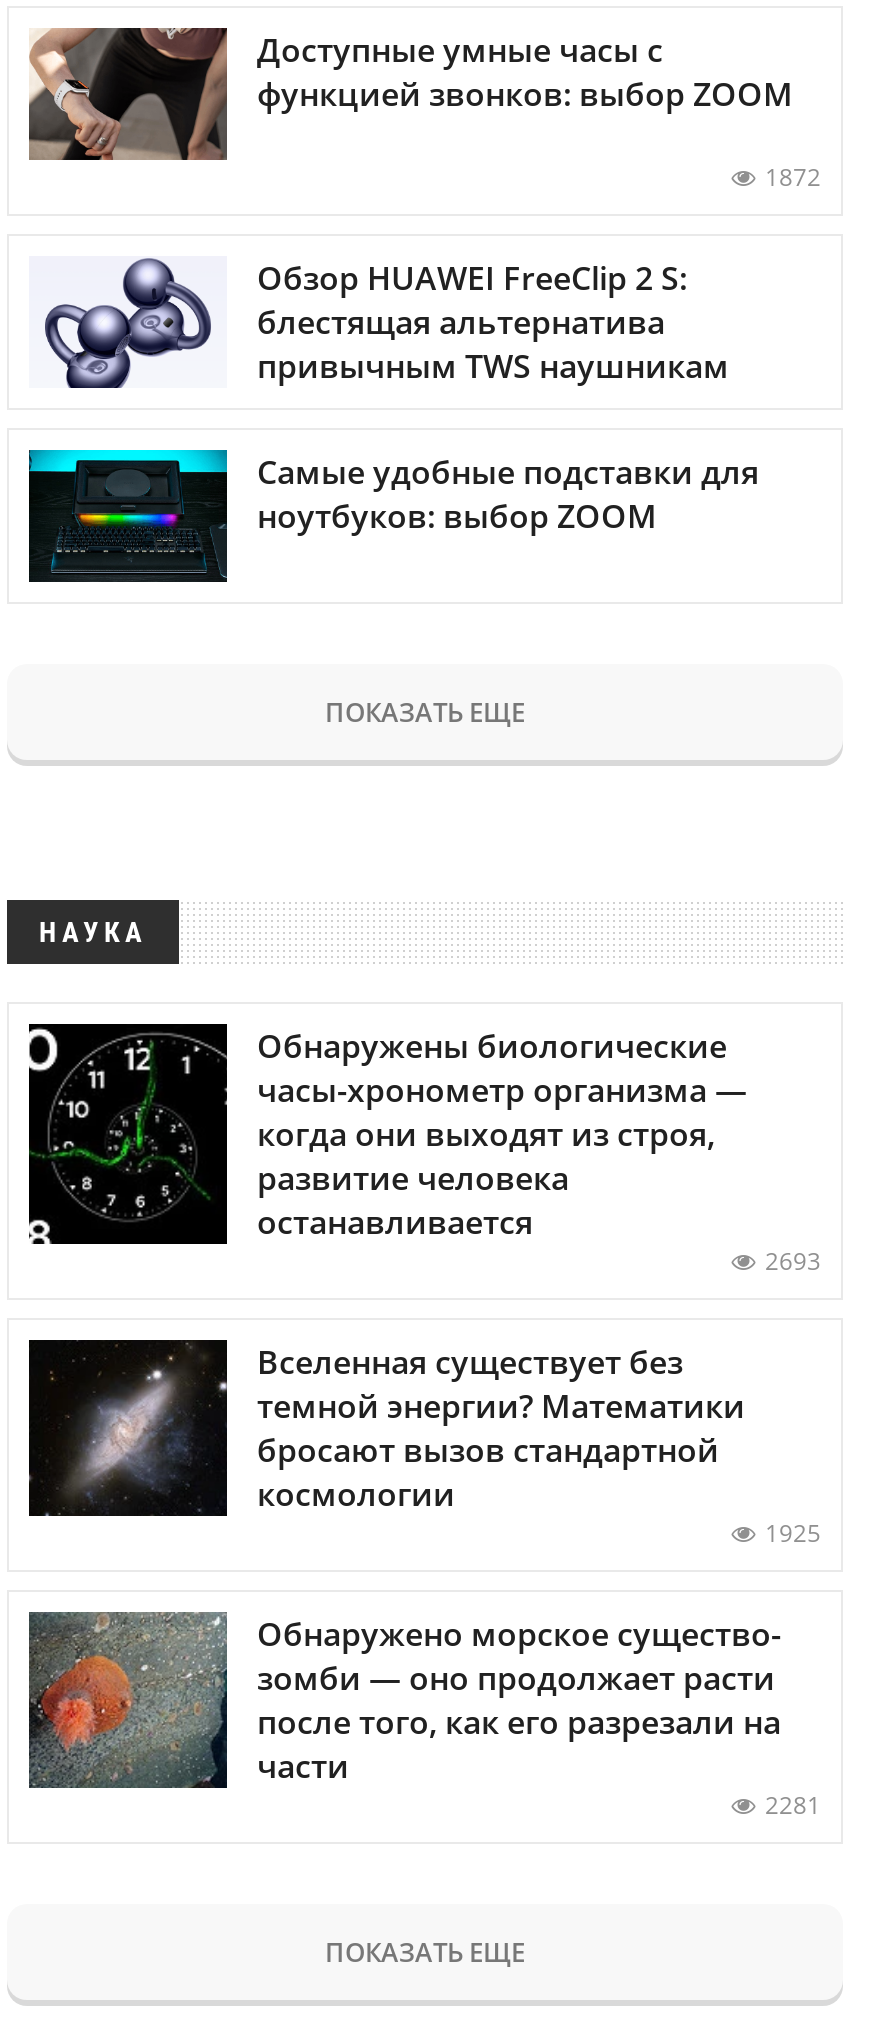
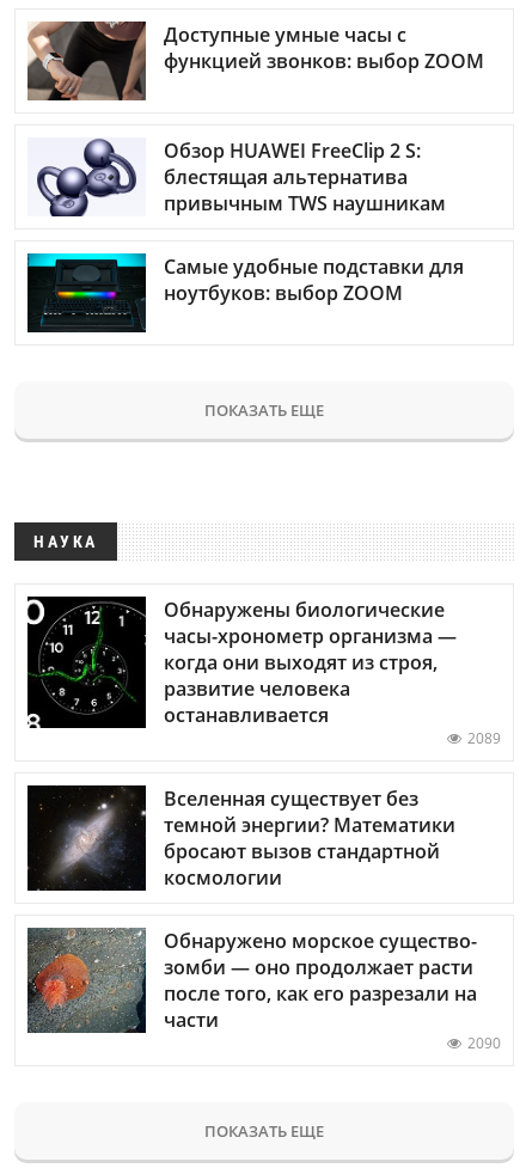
[765,159,821,193] 1872 -> none
[765,1244,821,1278] 2693 -> [467,728,501,749] 2089
[765,1517,821,1551] 1925 -> none
[765,1789,821,1823] 2281 -> [467,1034,501,1054] 2090

